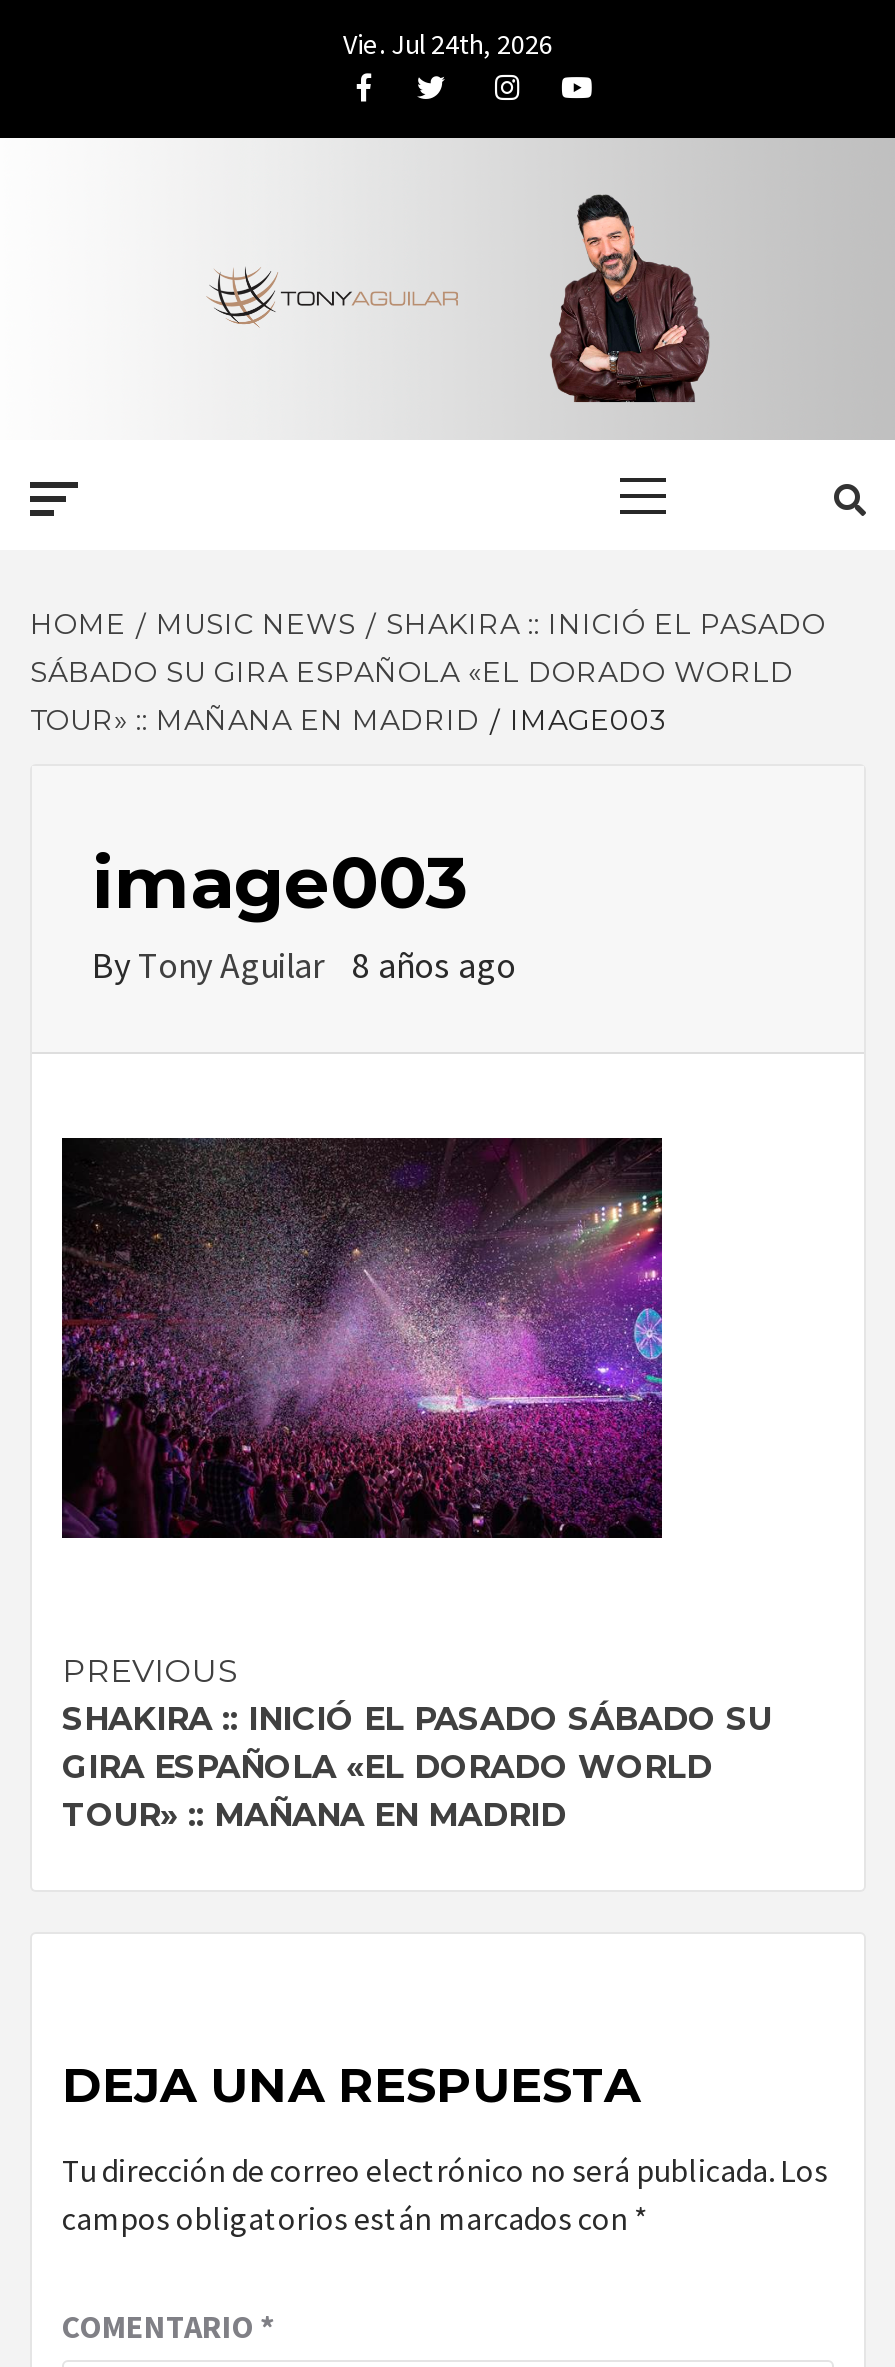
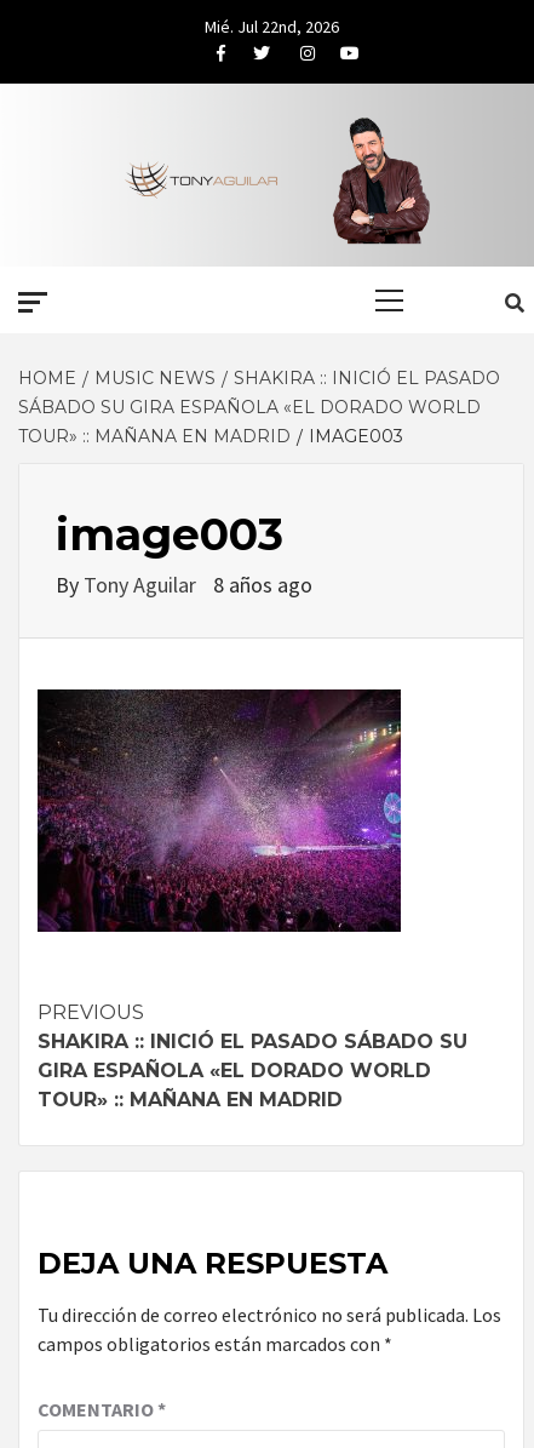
[343,26,553,62] Vie. Jul 24th, 2026 -> [204,16,338,38] Mié. Jul 22nd, 2026

